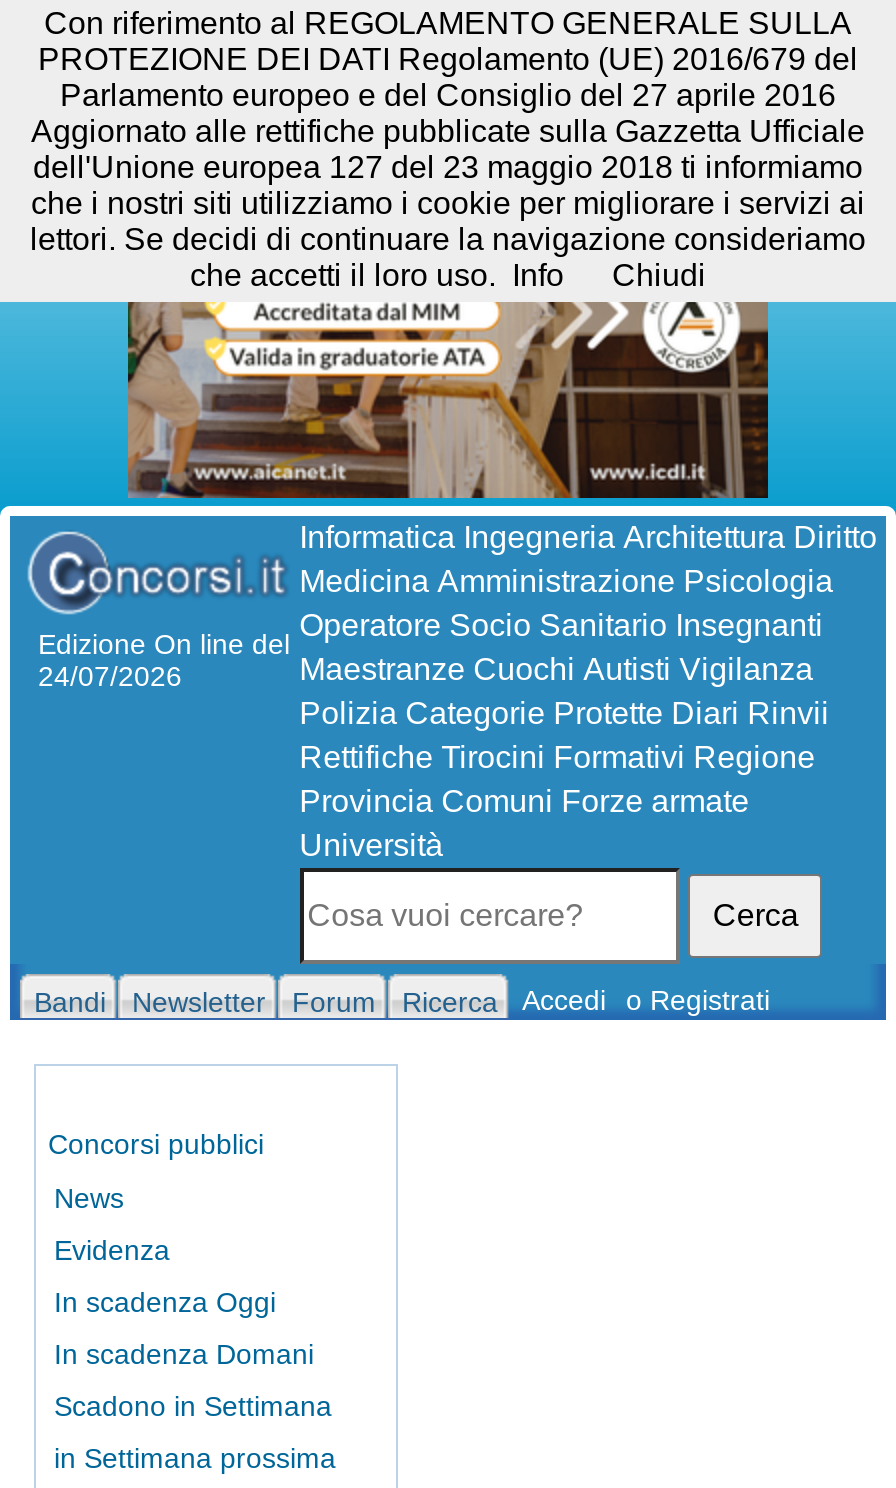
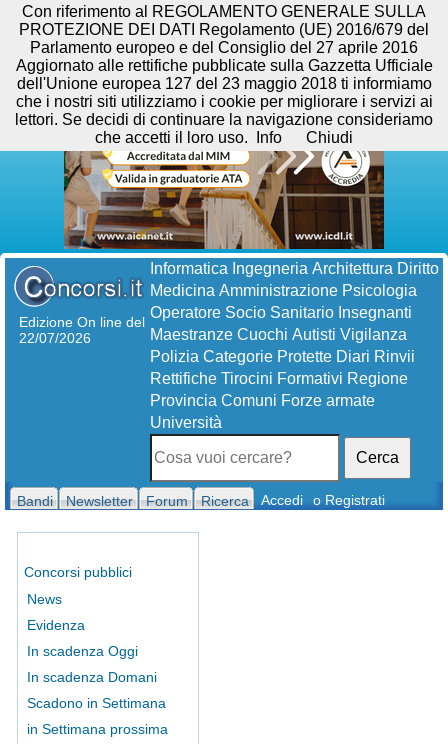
[38,660,182,692] 24/07/2026 -> [19,330,91,346] 22/07/2026

